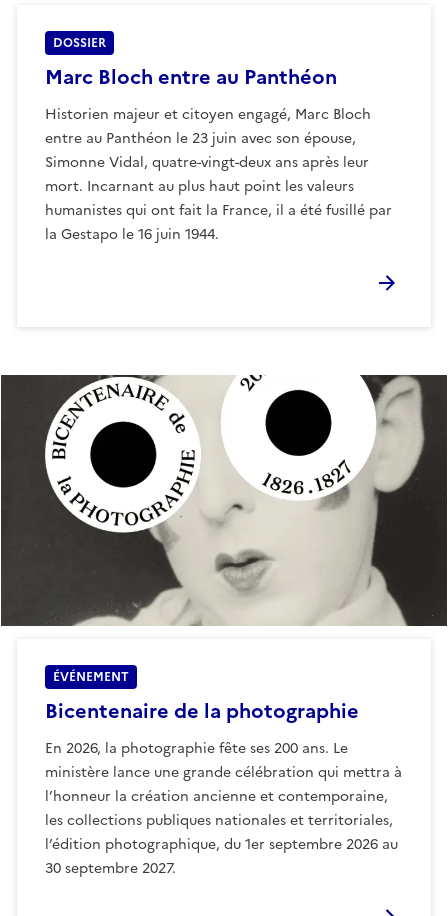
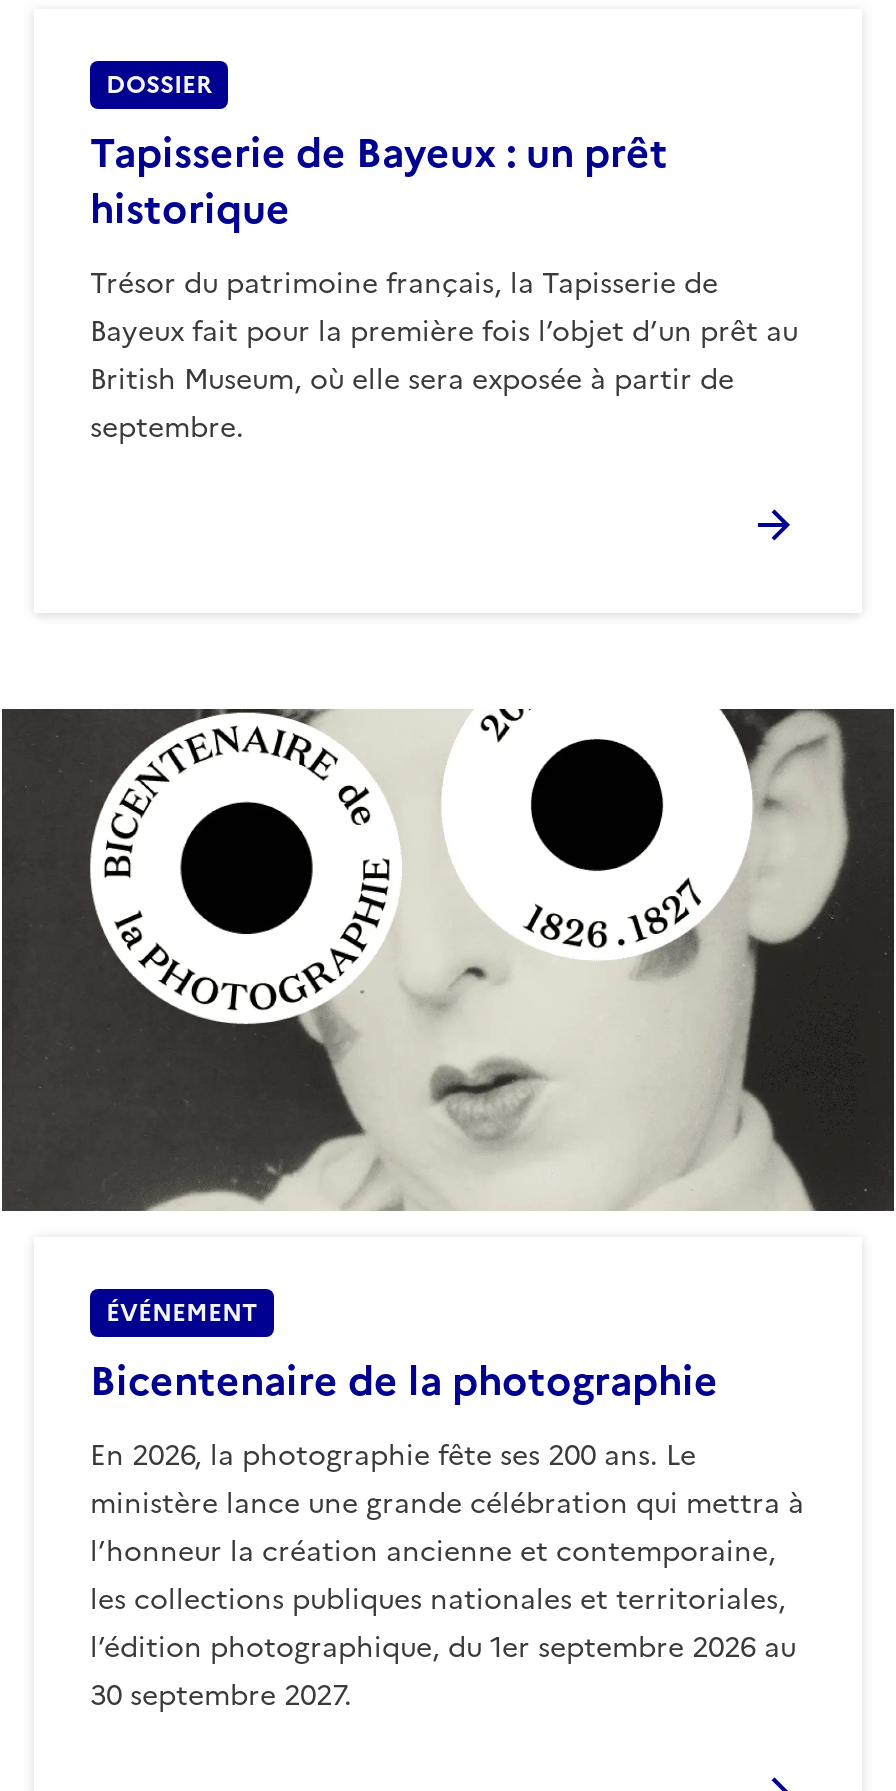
[45,62,392,245] Marc Bloch entre au Panthéon | Historien majeur et citoyen engagé, Marc Bloch | entre au Panthéon le 23 juin avec son épouse, | Simonne Vidal, quatre-vingt-deux ans après leur | mort. Incarnant au plus haut point les valeurs | humanistes qui ont fait la France, il a été fusillé par | la Gestapo le 16 juin 1944. -> [90,123,798,449] Tapisserie de Bayeux : un prêt | historique | Trésor du patrimoine français, la Tapisserie de | Bayeux fait pour la première fois l’objet d’un prêt au | British Museum, où elle sera exposée à partir de | septembre.

